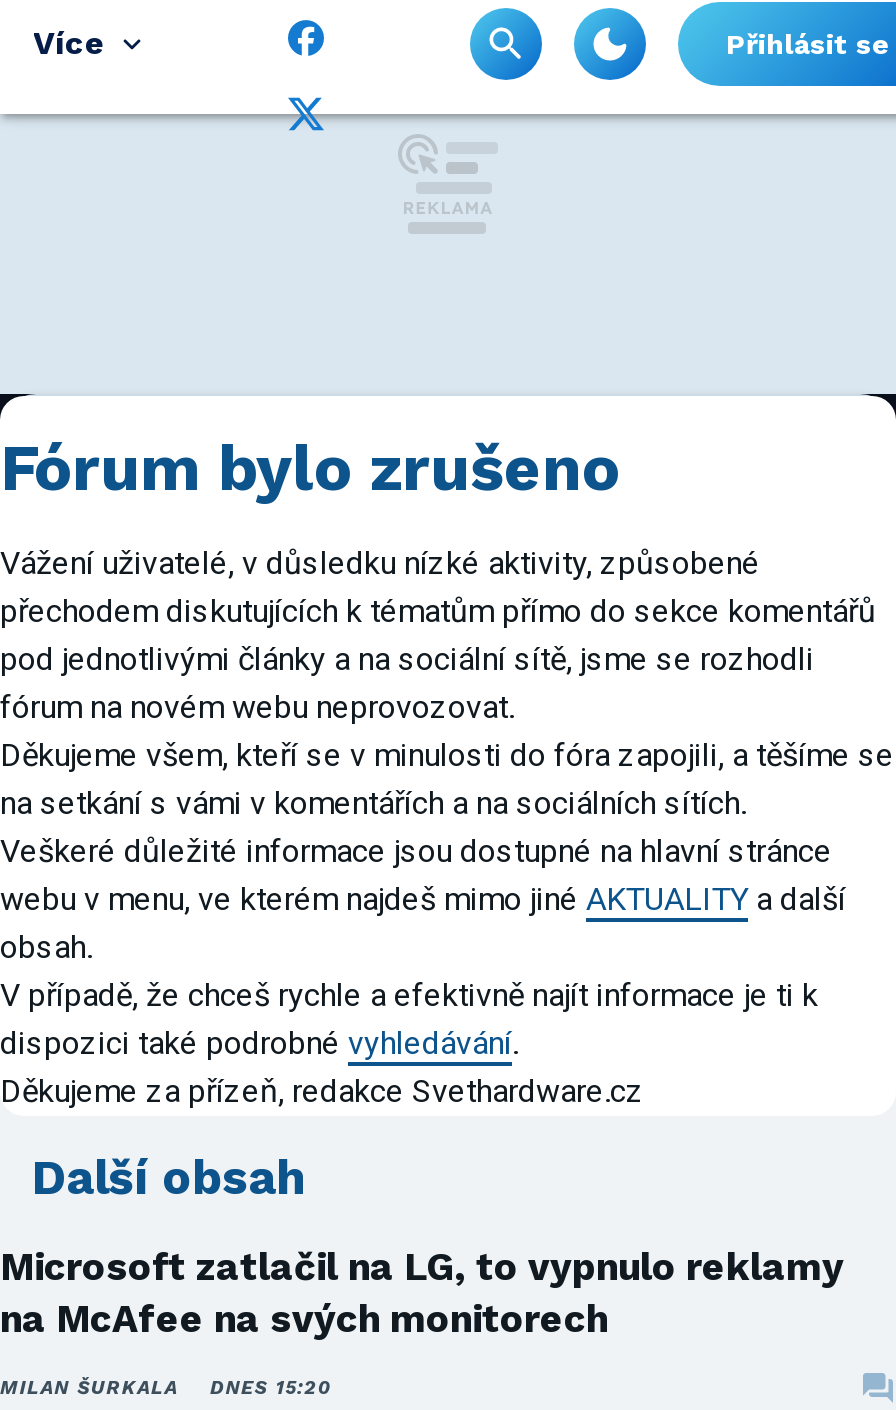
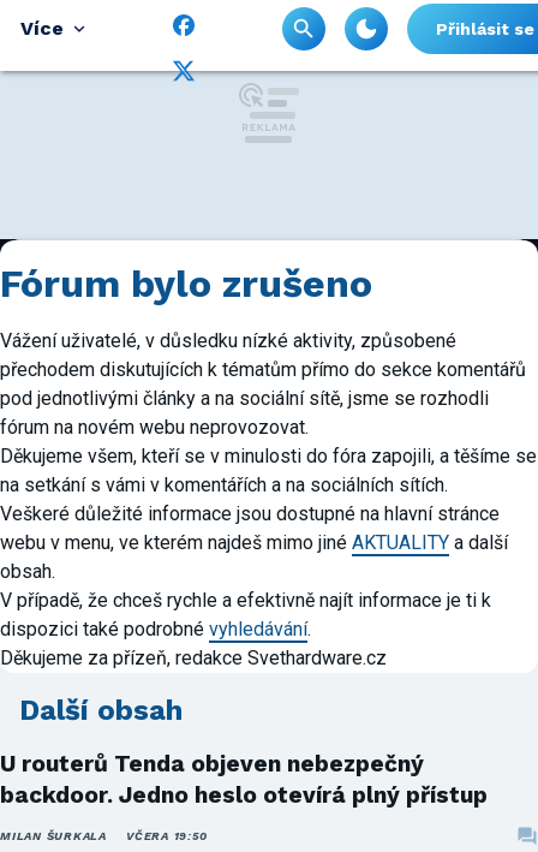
[0,1244,844,1342] Microsoft zatlačil na LG, to vypnulo reklamy | na McAfee na svých monitorech -> [0,750,488,809] U routerů Tenda objeven nebezpečný | backdoor. Jedno heslo otevírá plný přístup
[0,1376,331,1398] MILAN ŠURKALA DNES 15:20 -> [0,829,207,842] MILAN ŠURKALA VČERA 19:50

